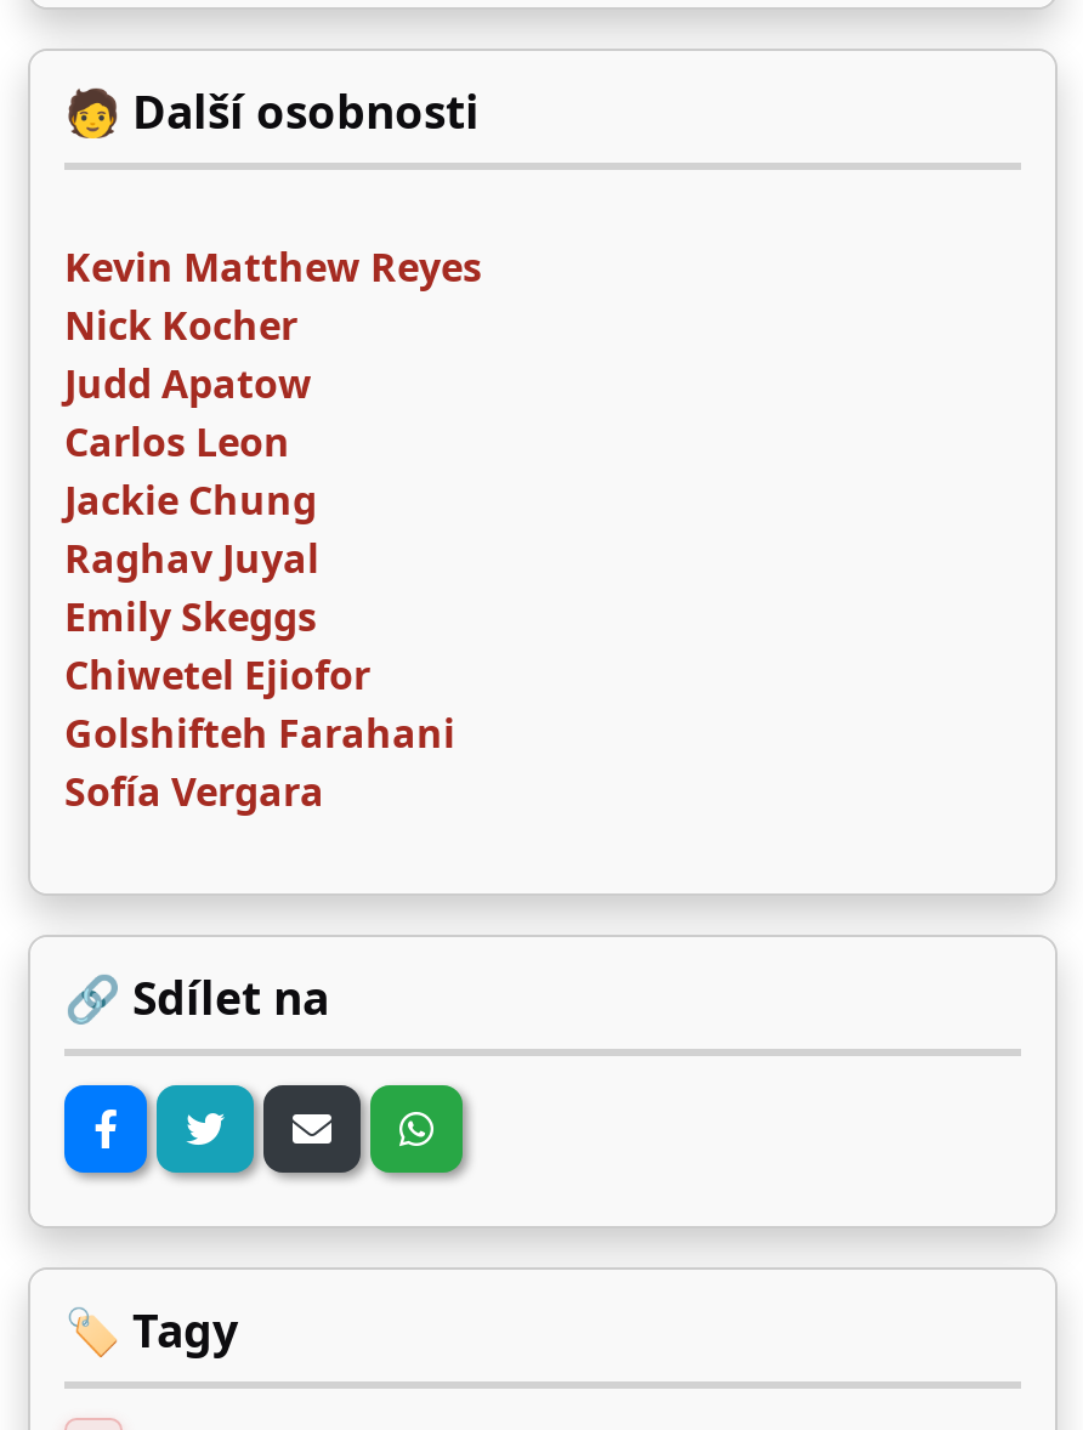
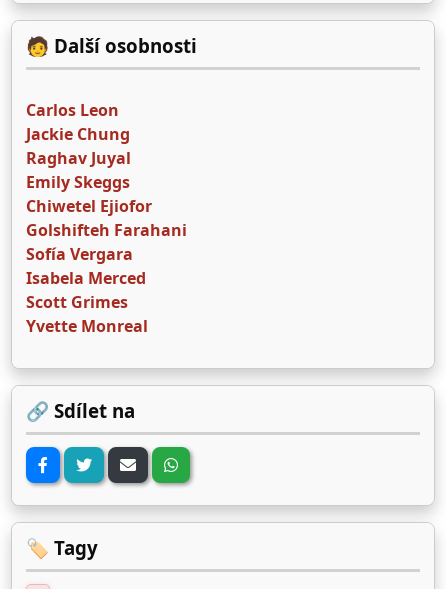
[64,241,482,411] Kevin Matthew Reyes | Nick Kocher | Judd Apatow -> none
moved [64,415,455,818] -> [26,99,187,265]: Carlos Leon | Jackie Chung | Raghav Juyal | Emily Skeggs | Chiwetel Ejiofor | Golshifteh Farahani | Sofía Vergara
none -> [26,267,148,337] Isabela Merced | Scott Grimes | Yvette Monreal

